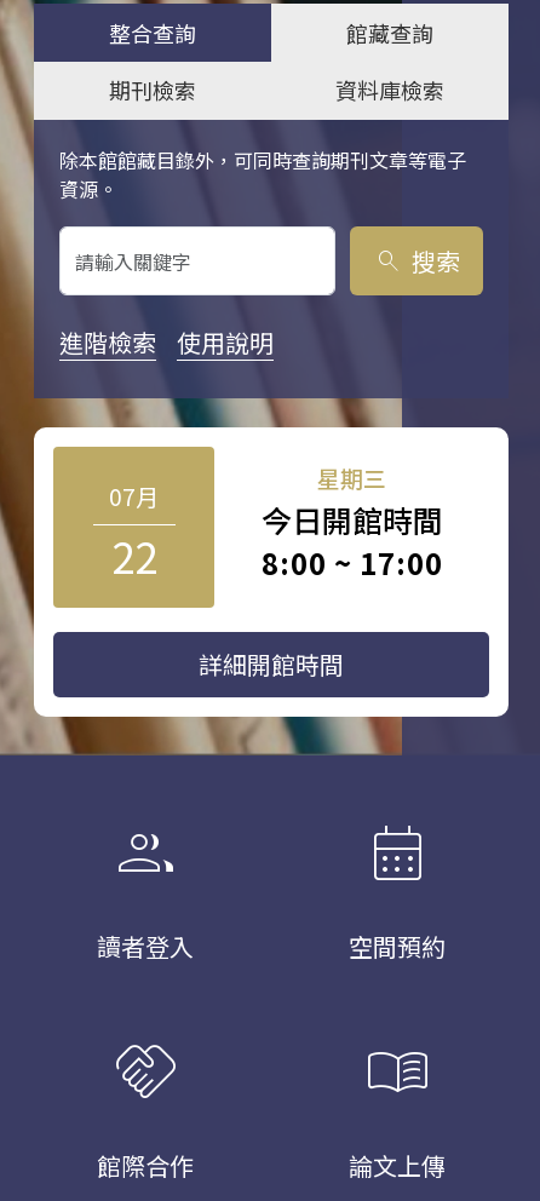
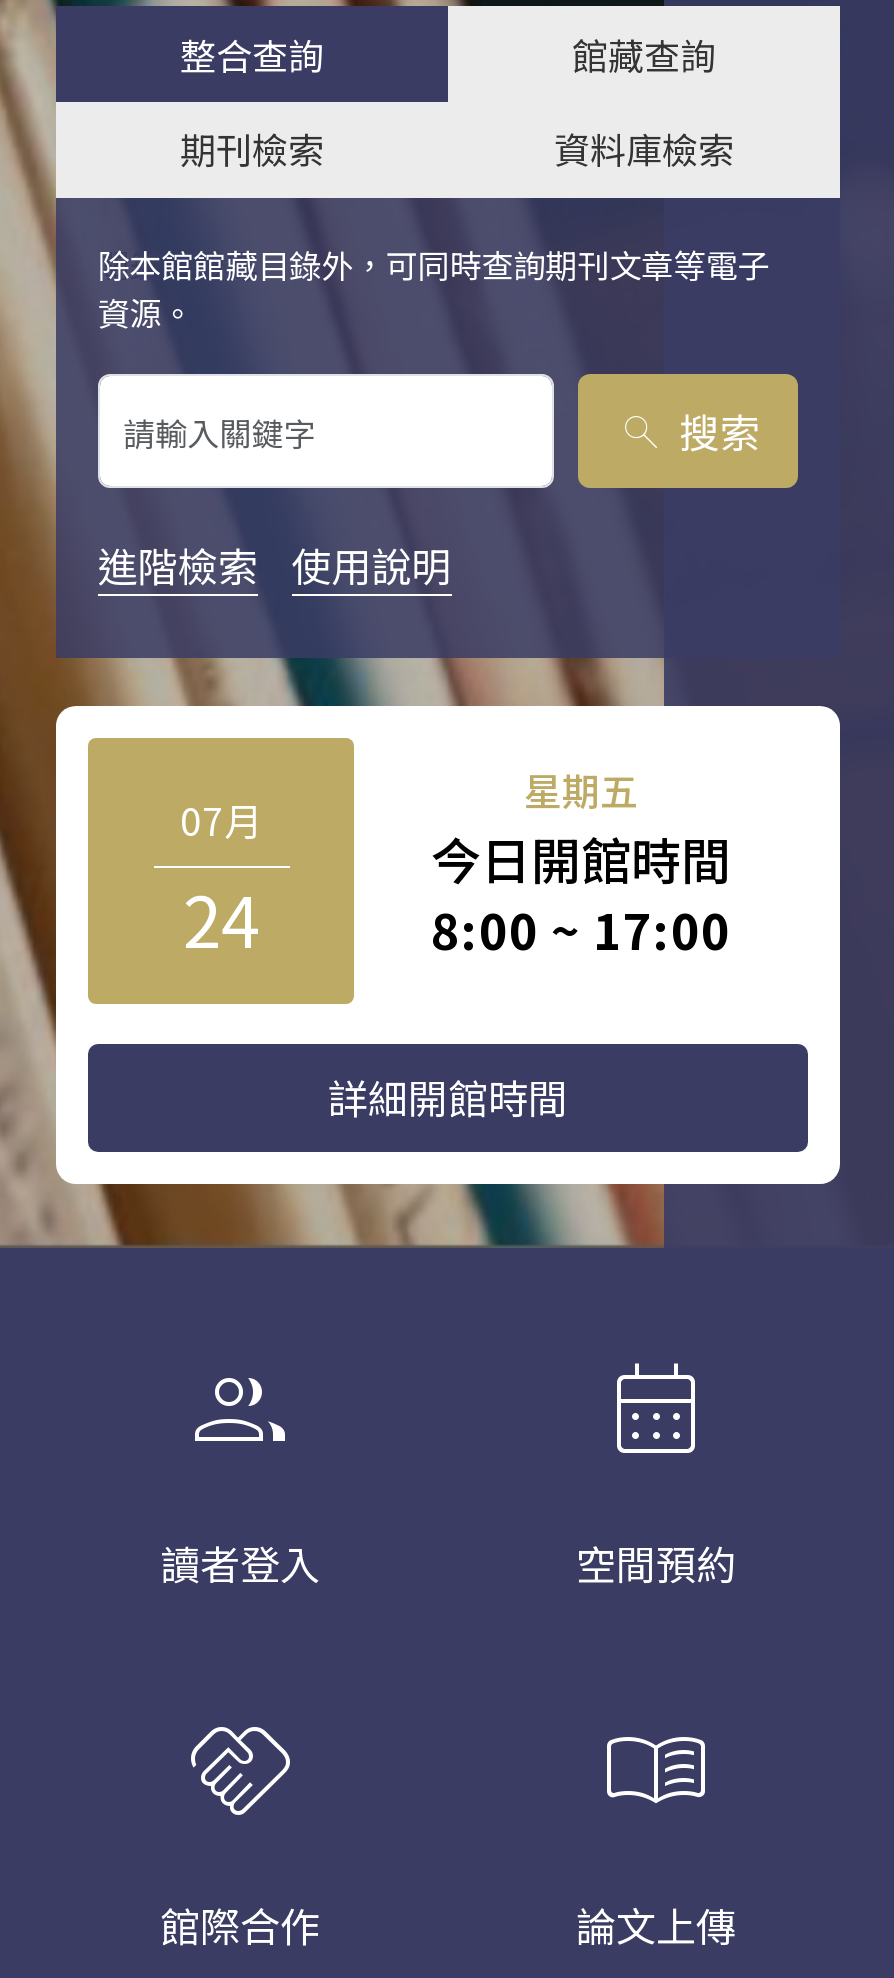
[317,461,386,494] 星期三 -> [524,762,638,816] 星期五
[111,524,157,586] 22 -> [183,866,259,968] 24

